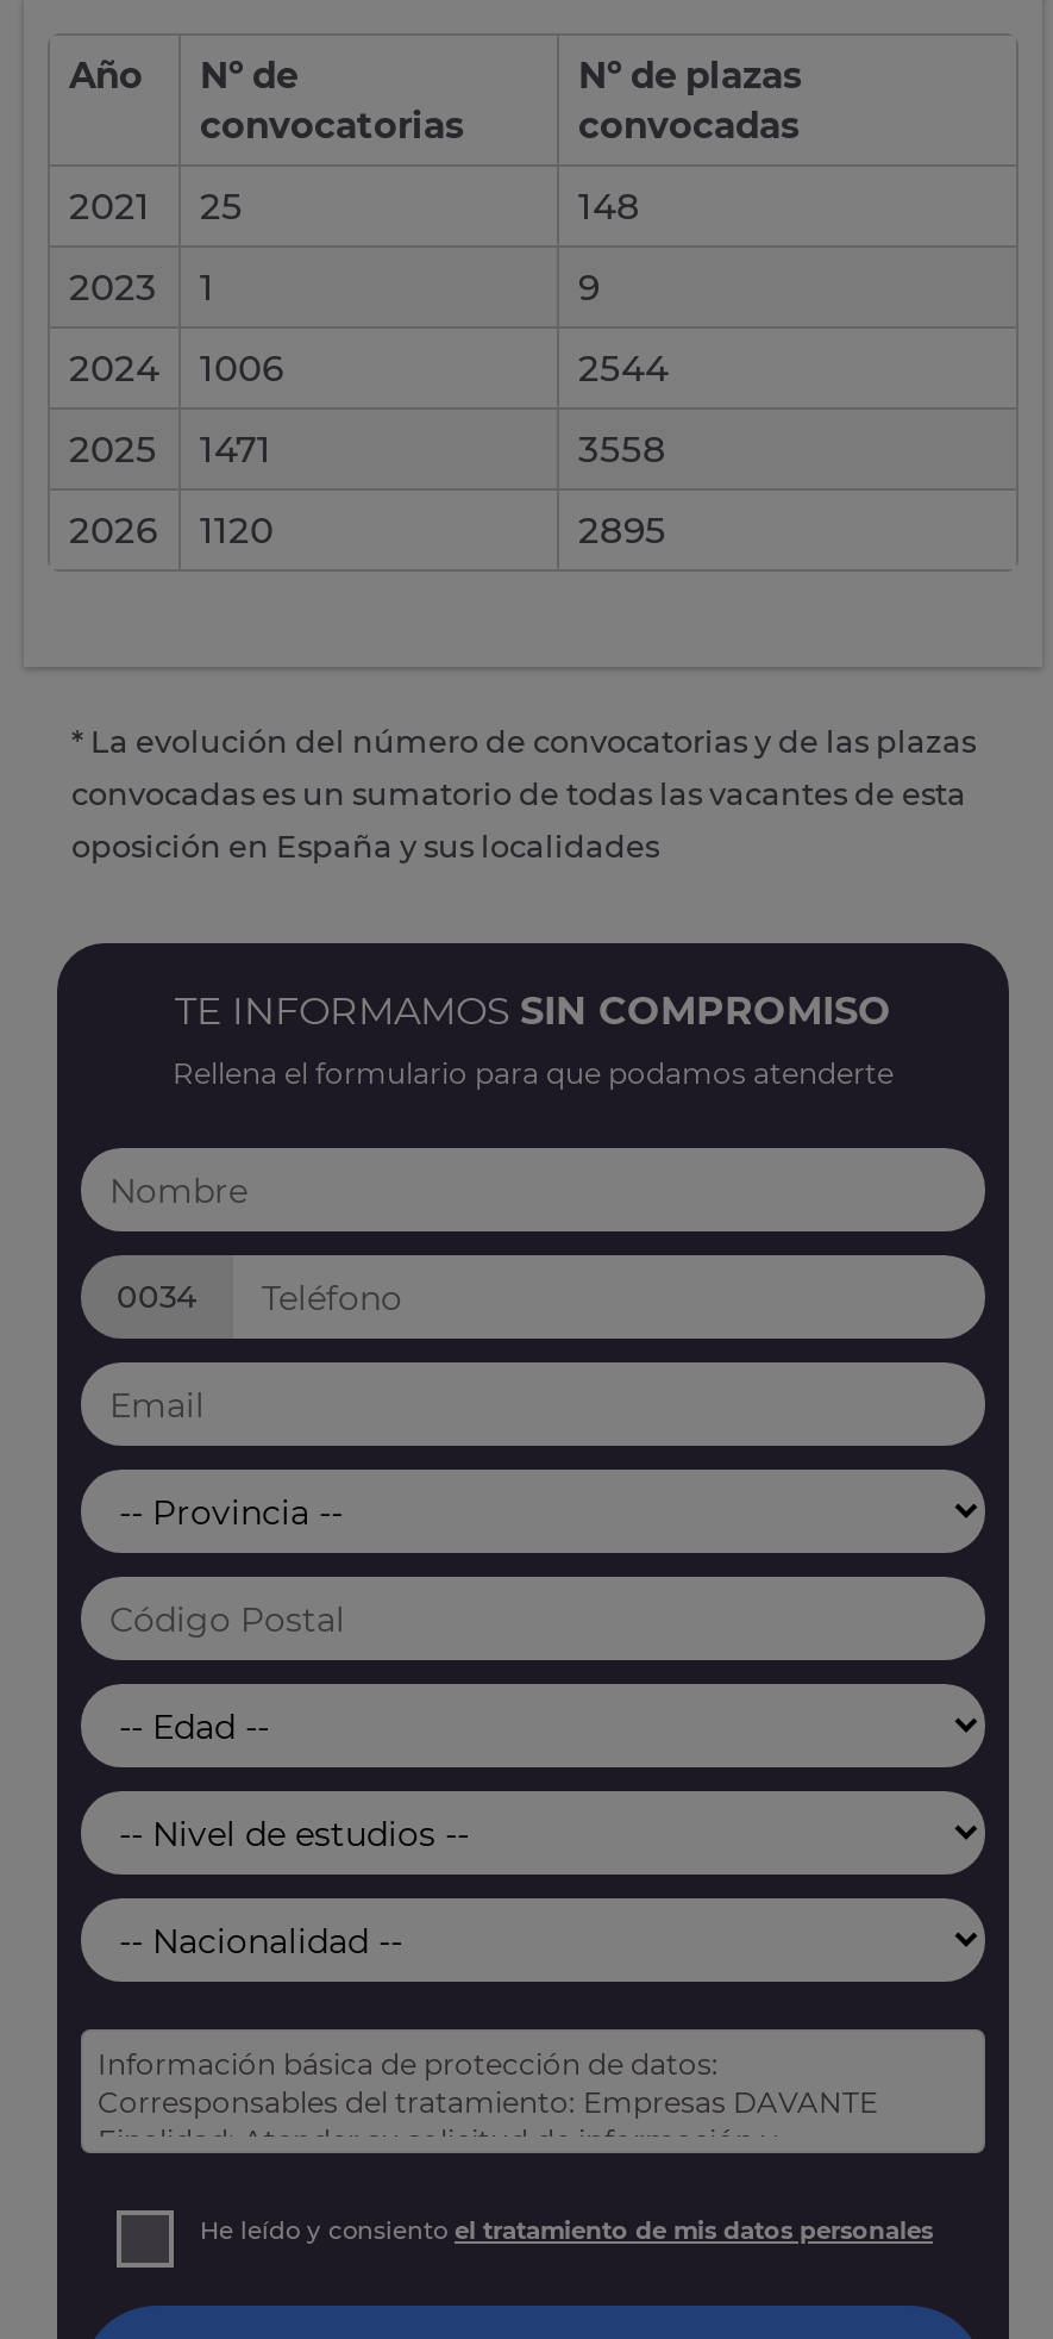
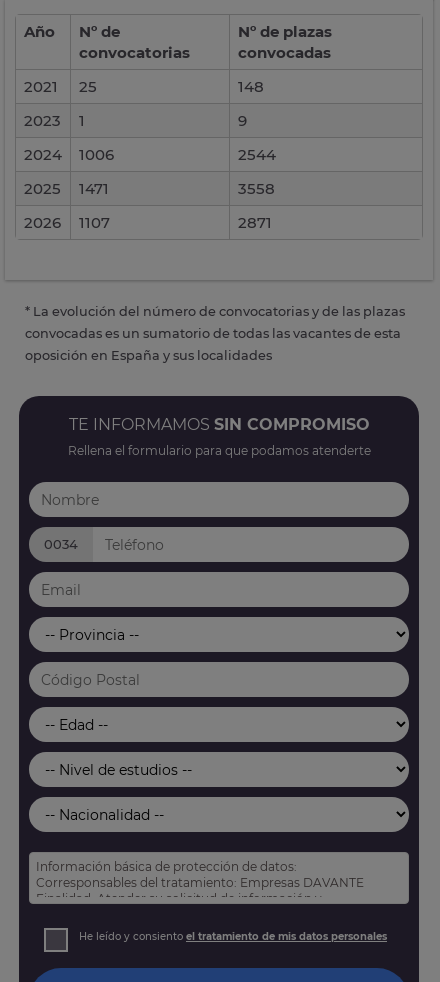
[69,507,274,553] 2026 1120 -> [24,213,110,232] 2026 1107
[578,507,666,553] 2895 -> [238,213,272,232] 2871

